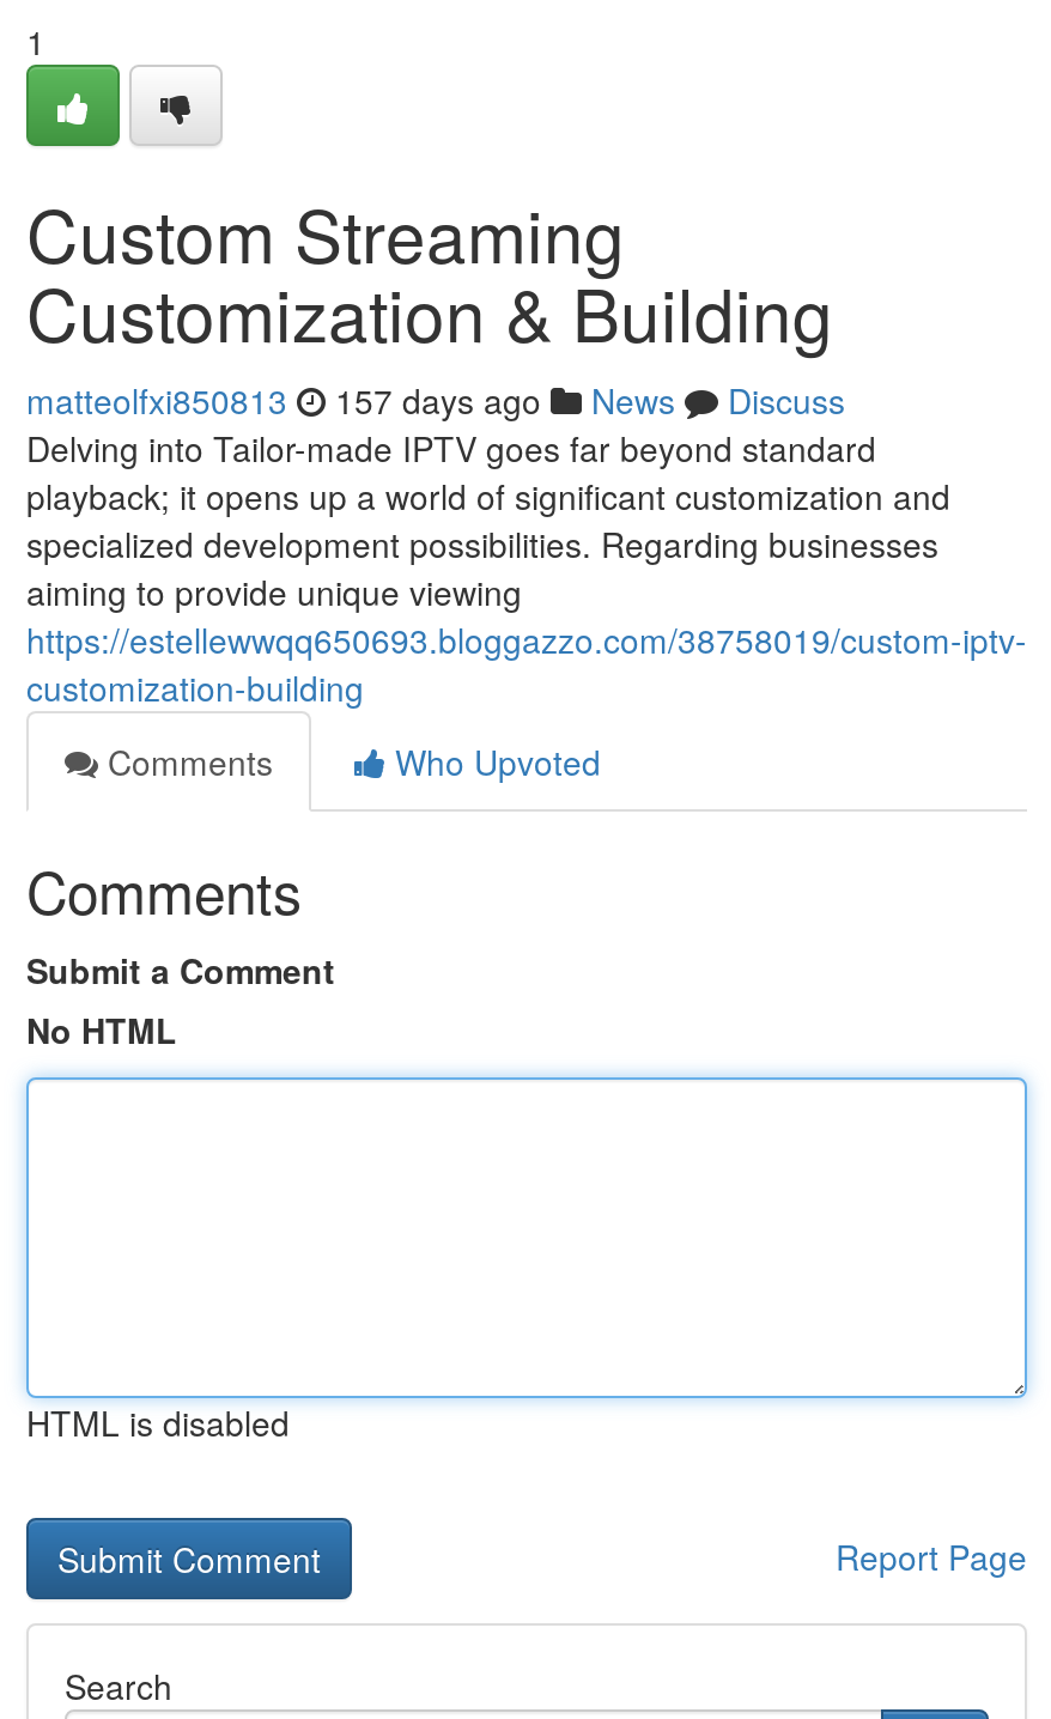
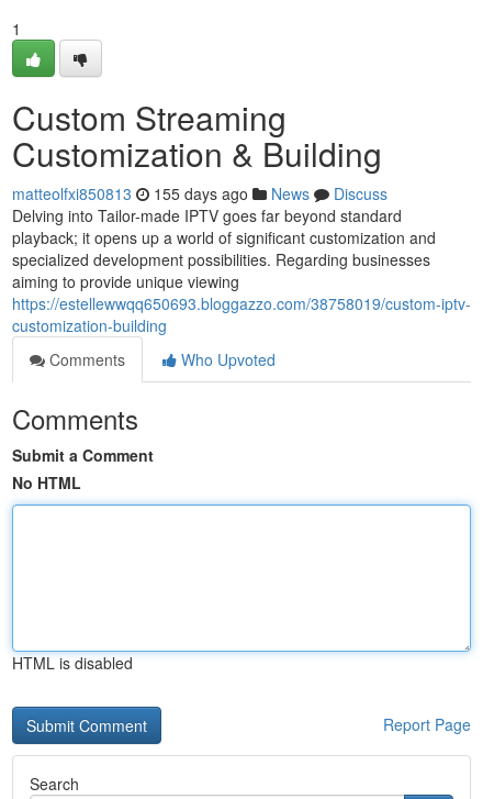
[26,376,845,424] matteolfxi850813 157 days ago News Discuss -> [12,182,387,204] matteolfxi850813 155 days ago News Discuss

